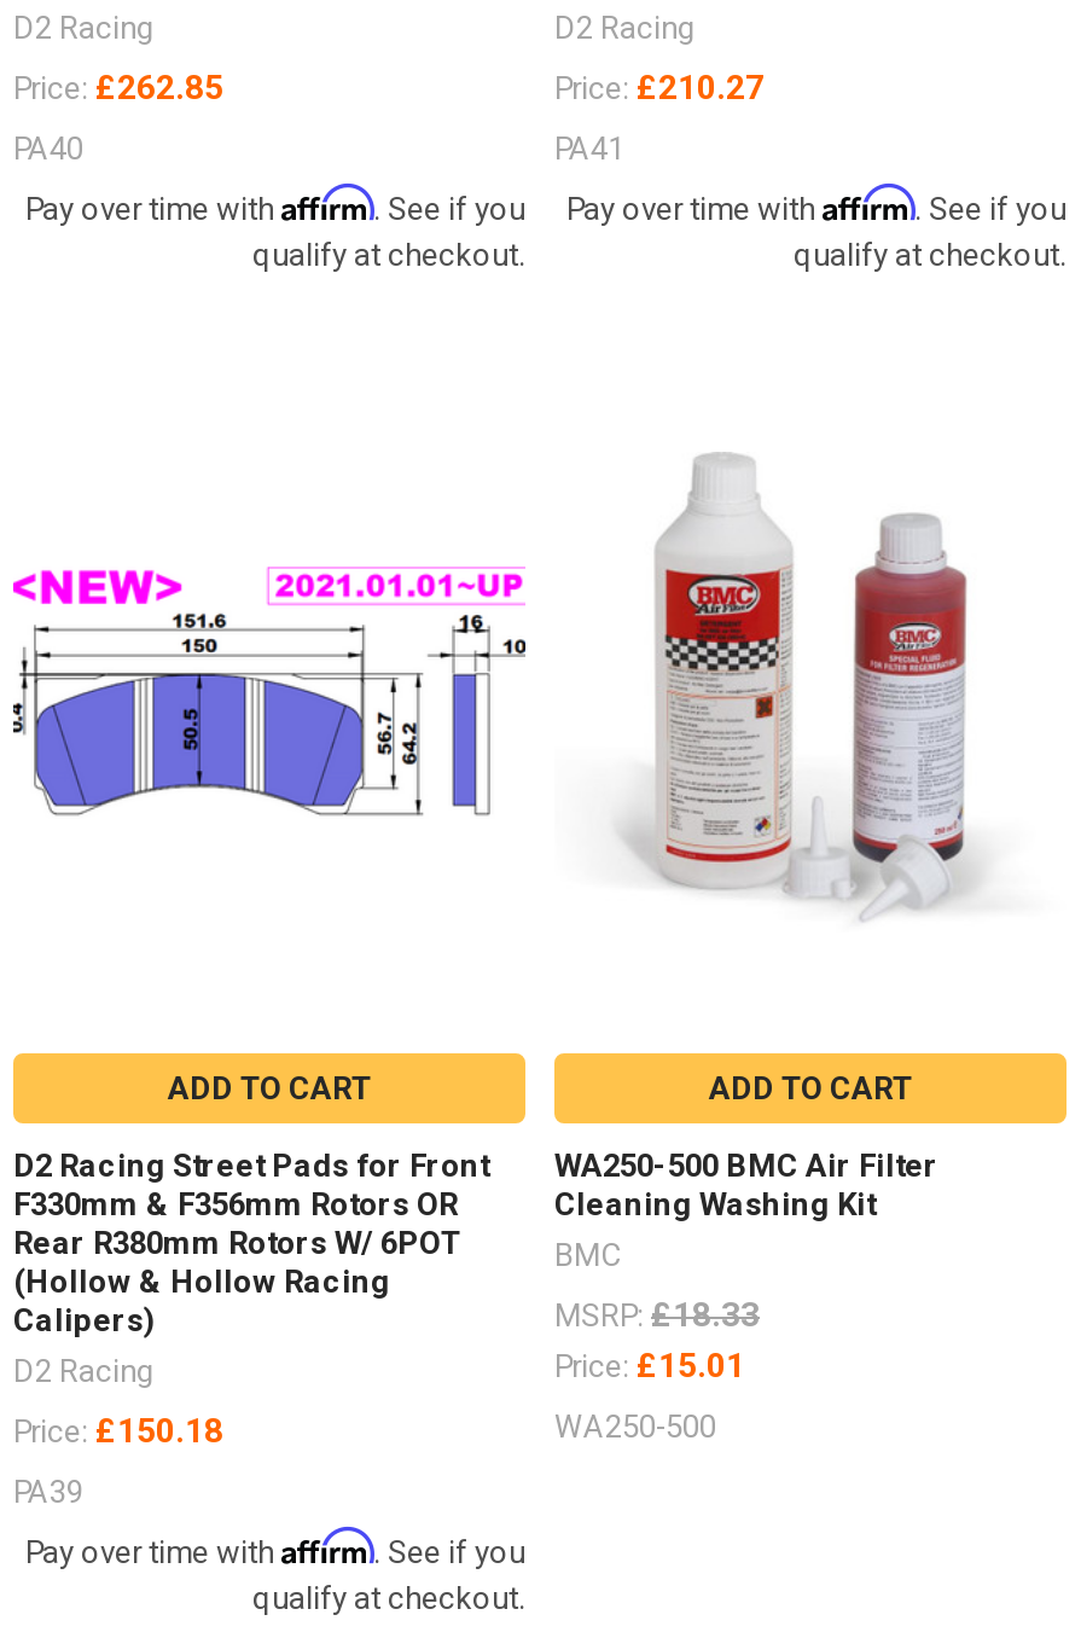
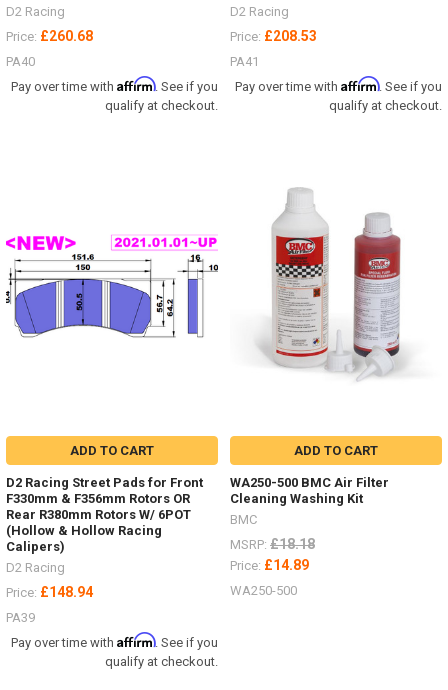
[13,68,223,106] Price: £262.85 -> [6,28,93,44] Price: £260.68
[554,68,765,106] Price: £210.27 -> [230,28,317,44] Price: £208.53
[554,1295,760,1333] MSRP: £18.33 -> [230,536,315,552] MSRP: £18.18
[554,1345,745,1384] Price: £15.01 -> [230,557,309,573] Price: £14.89
[13,1411,223,1449] Price: £150.18 -> [6,584,93,600] Price: £148.94

